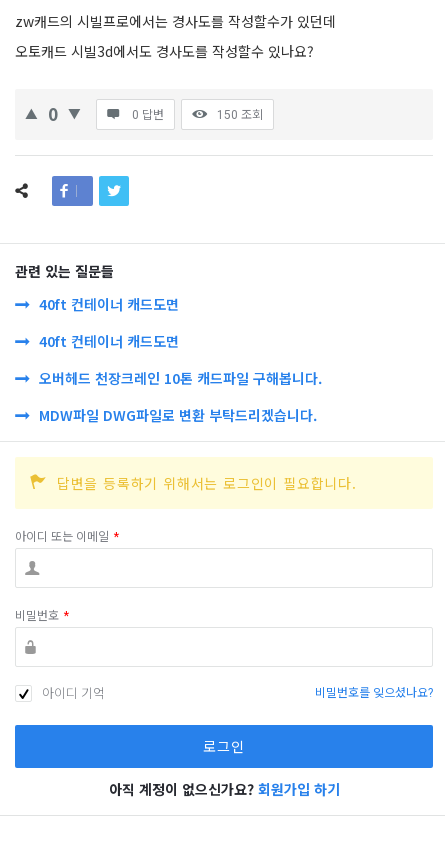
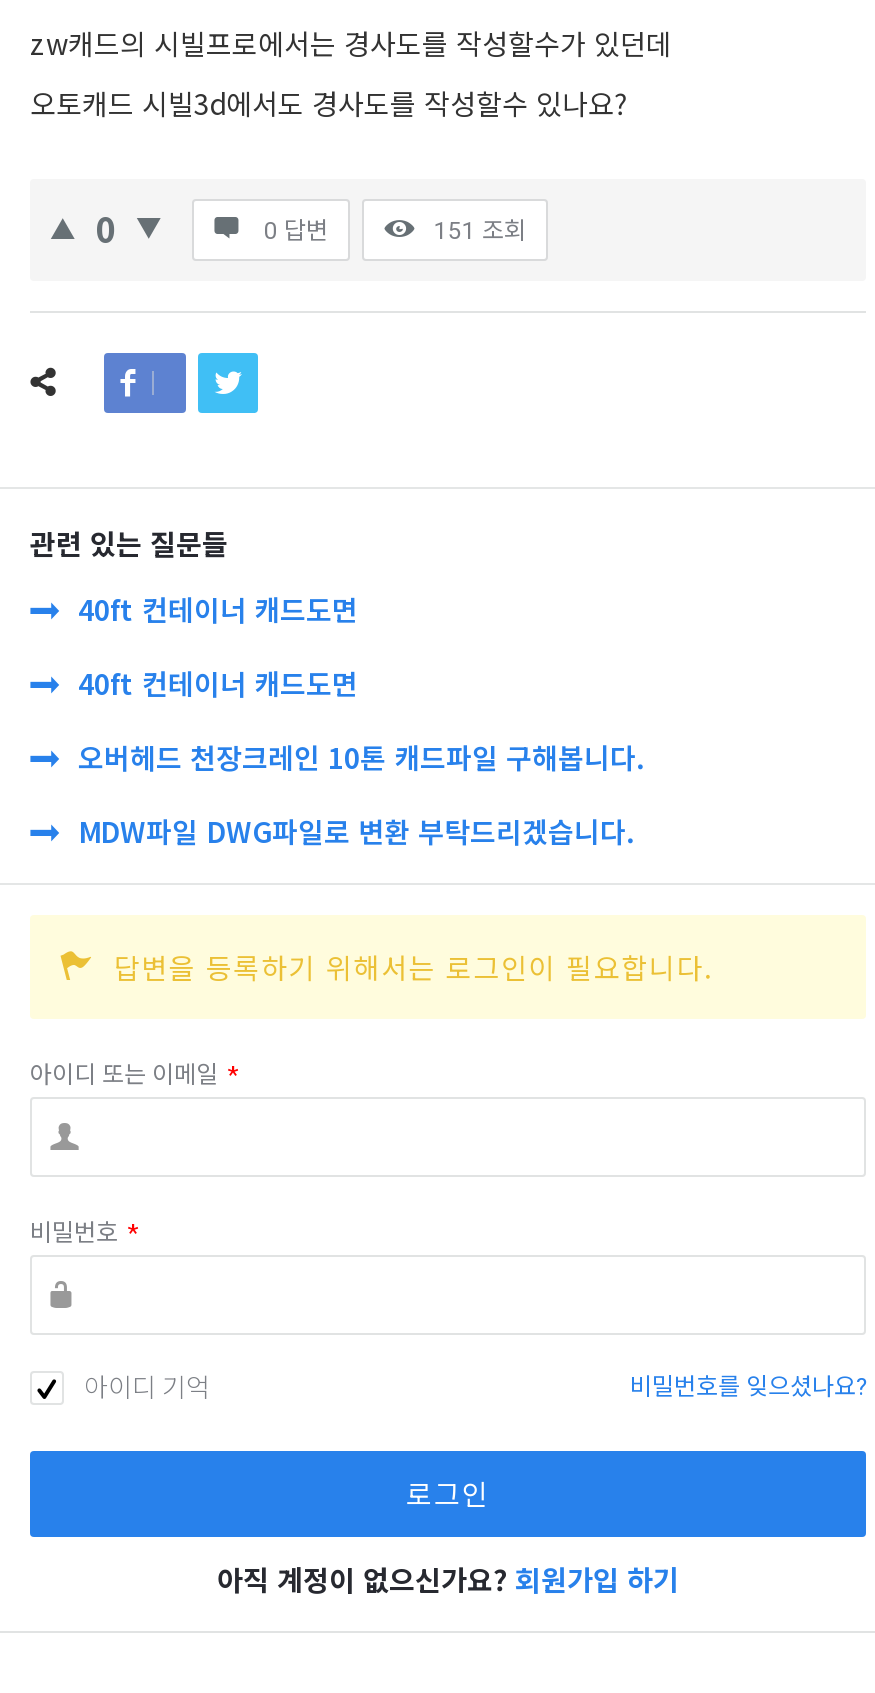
[217,108,263,122] 150 조회 -> [434,217,526,245] 151 조회

